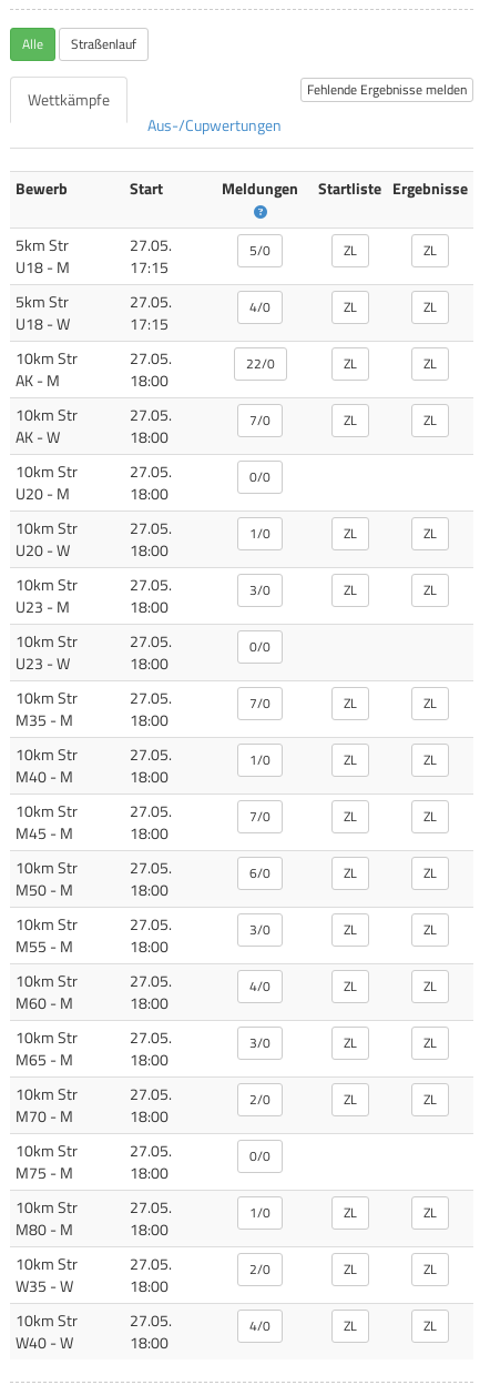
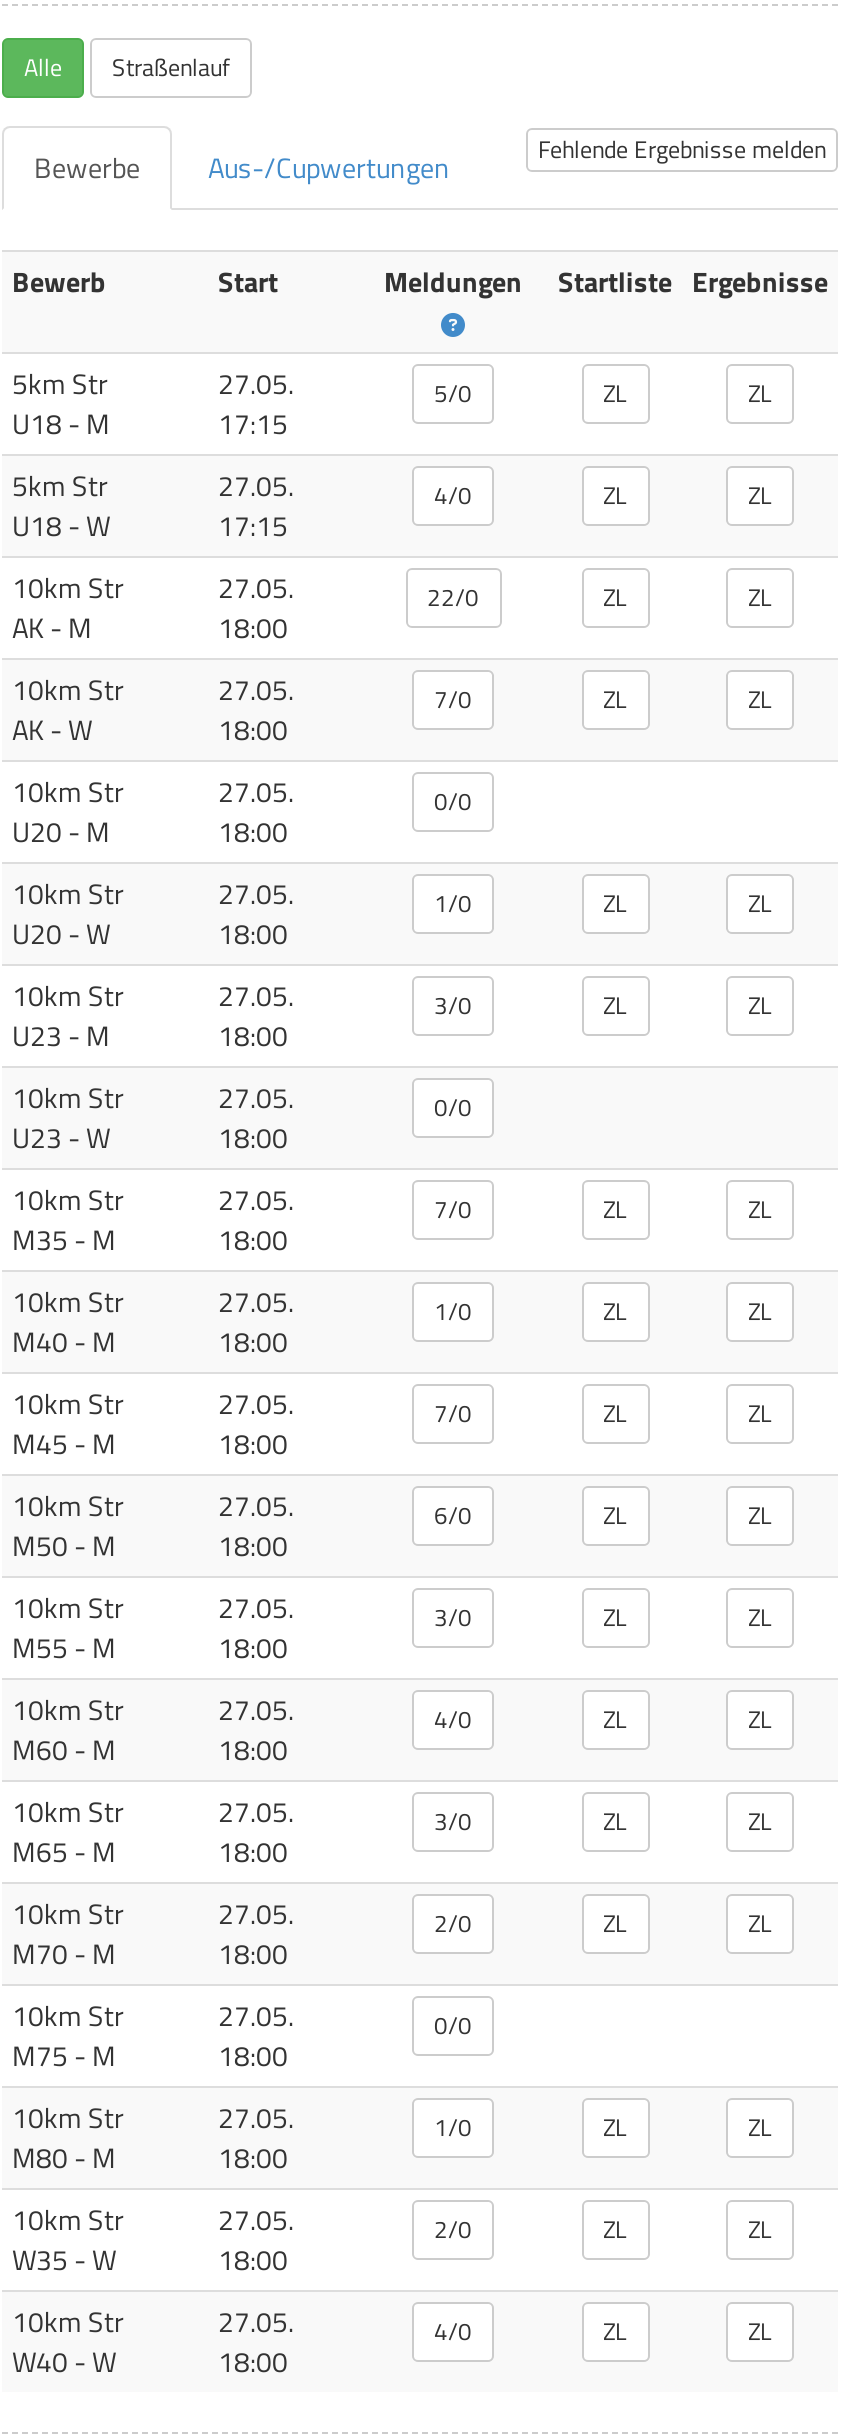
[28,88,110,111] Wettkämpfe -> [34,146,140,188] Bewerbe

